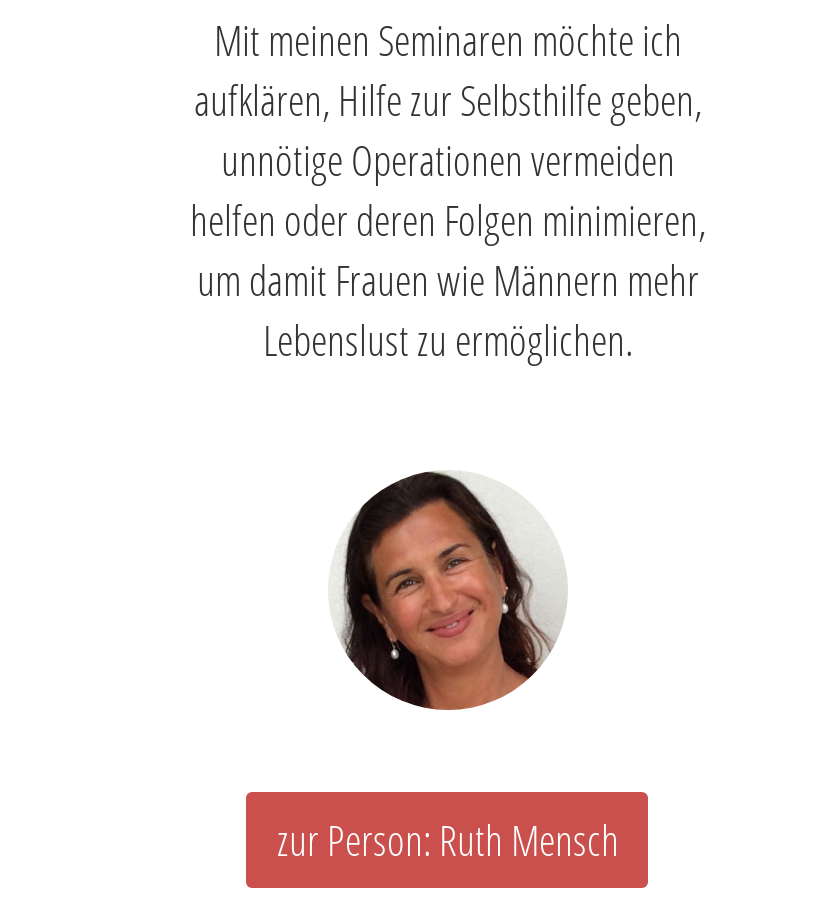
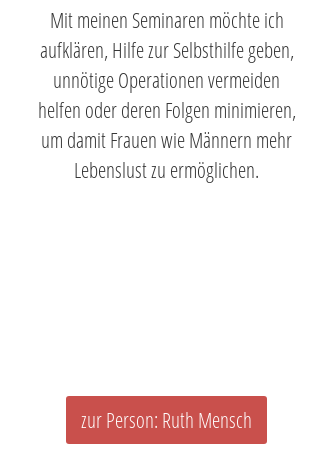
[334,470,566,712] [image] -> none

